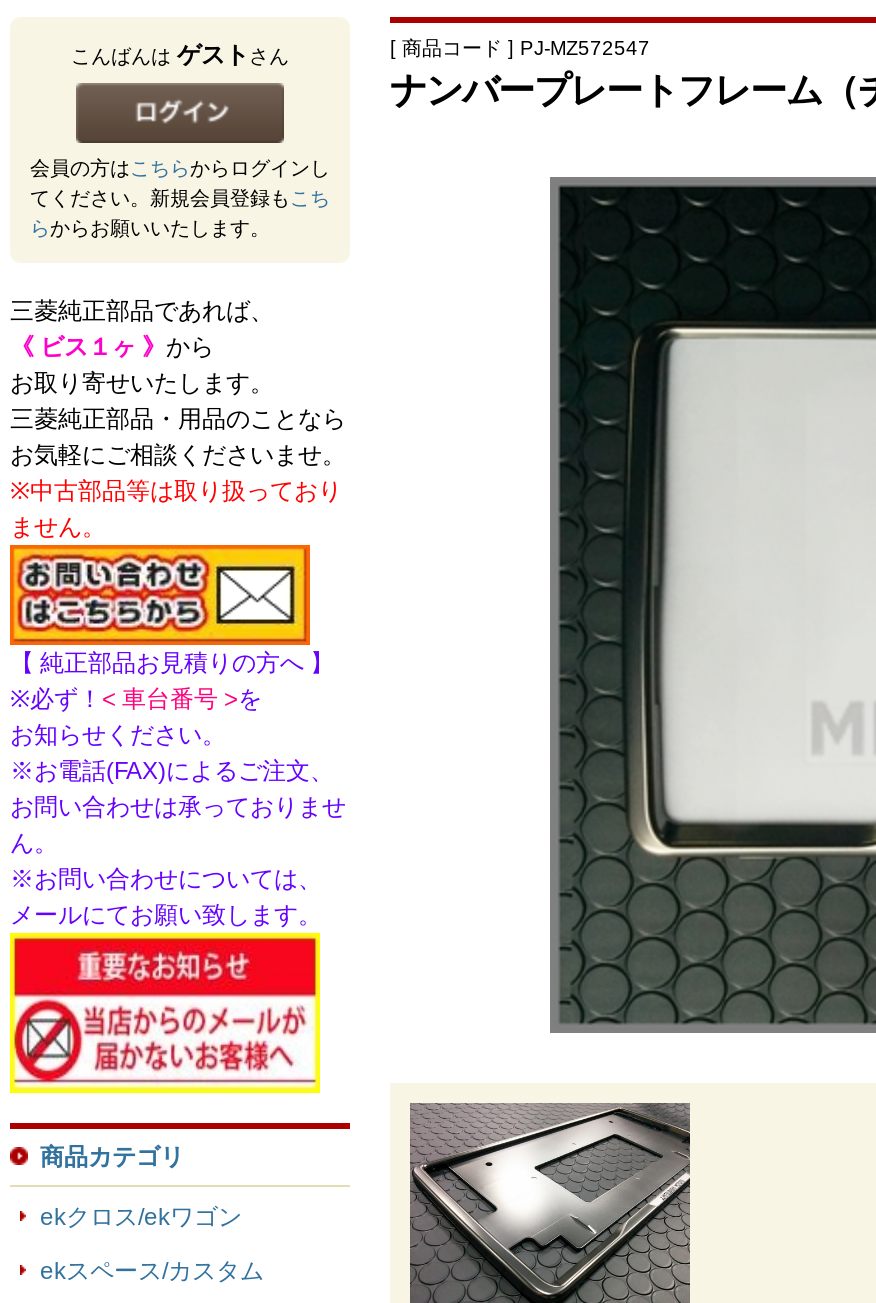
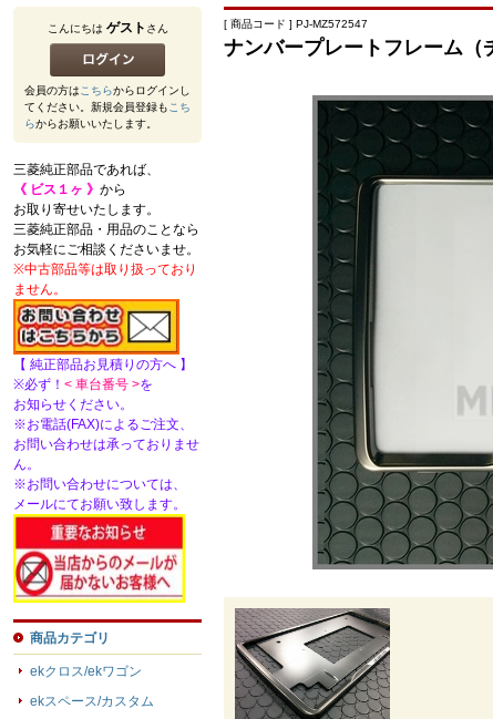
[71,42,289,70] こんばんはゲストさん -> [47,20,168,36] こんにちはゲストさん

